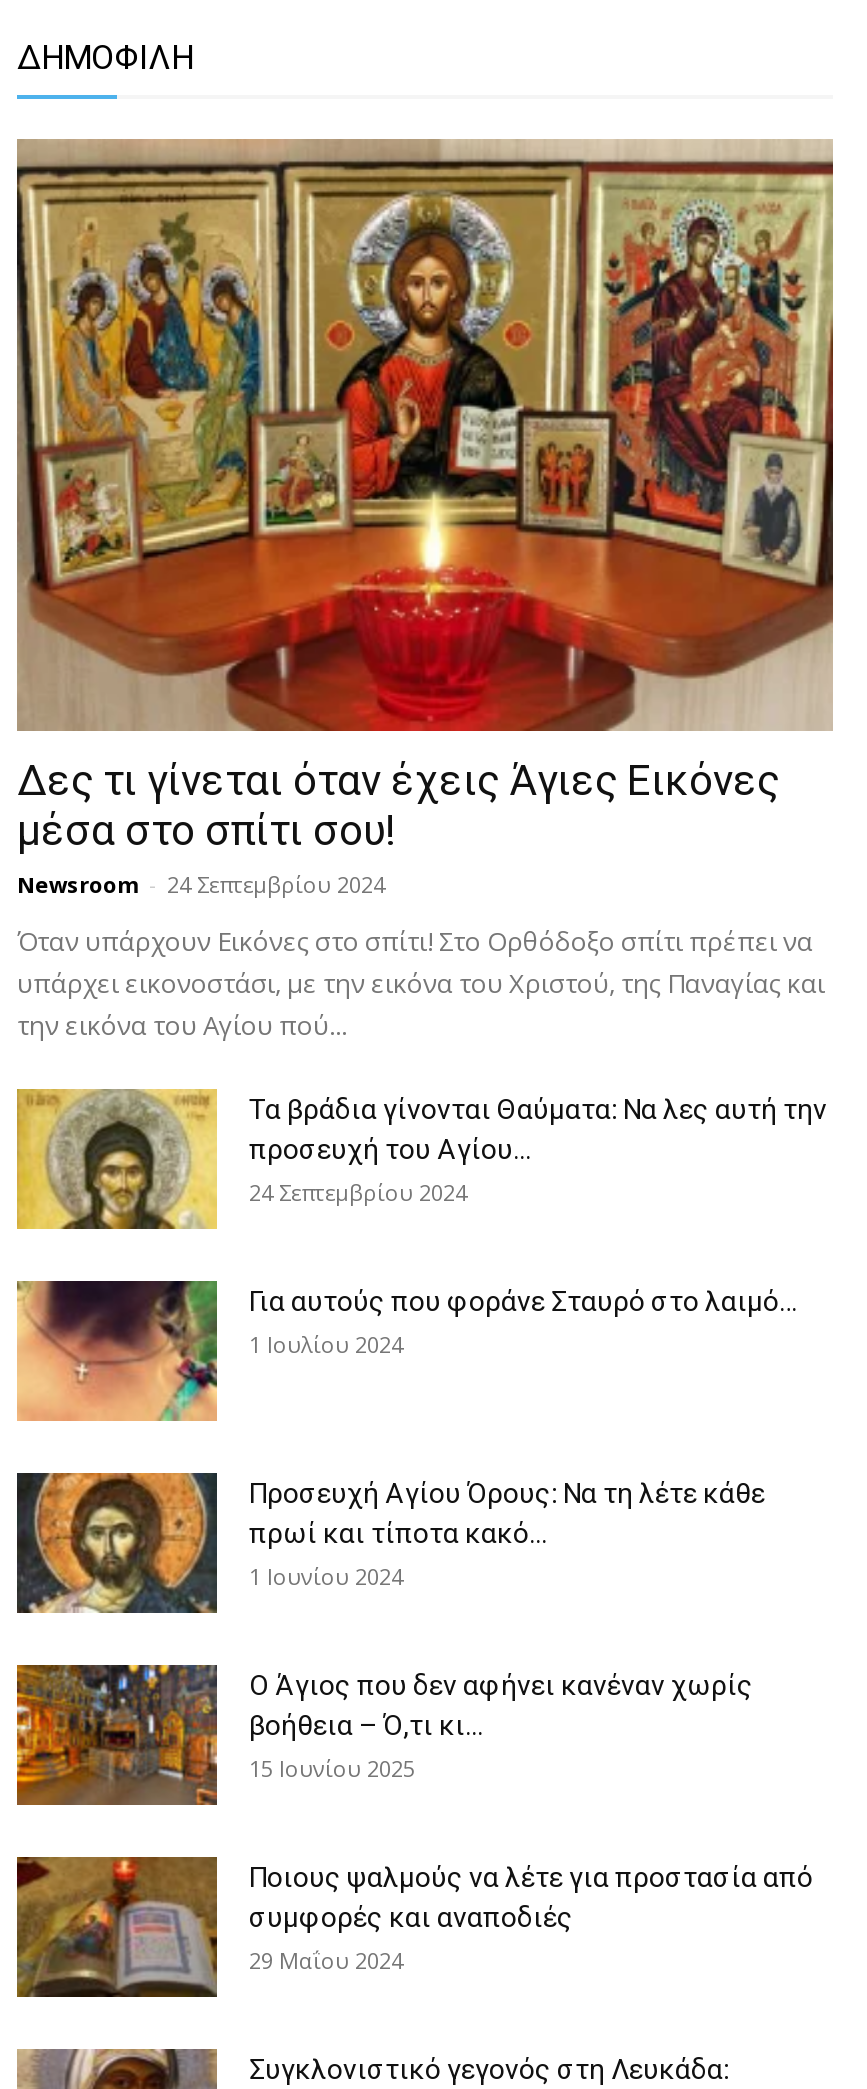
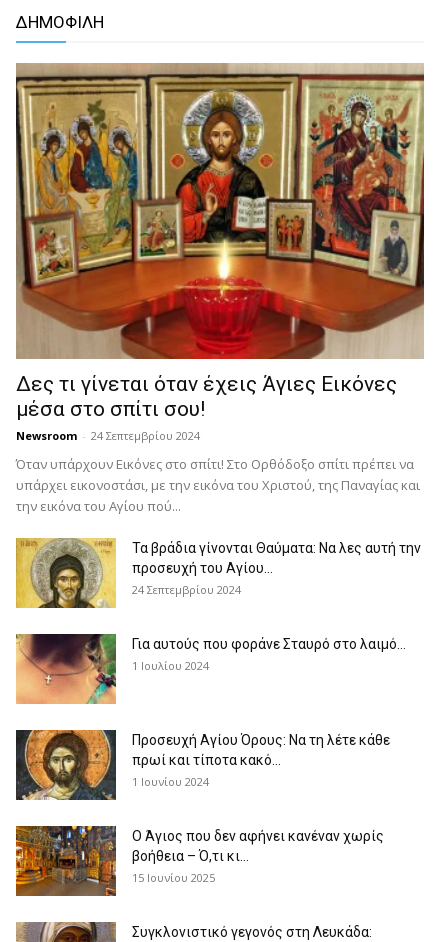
[17,1857,813,1999] [image] | Ποιους ψαλμούς να λέτε για προστασία από | συμφορές και αναποδιές | 29 Μαΐου 2024 -> none

